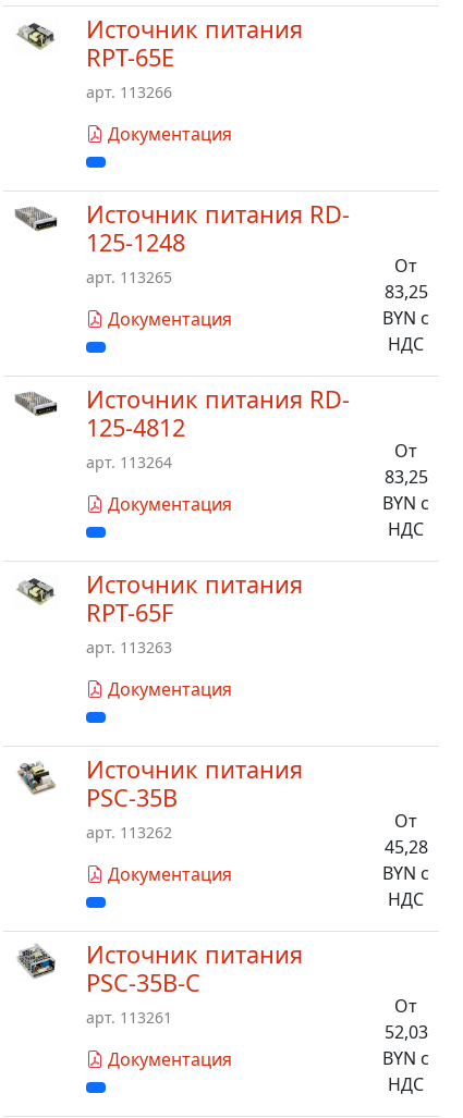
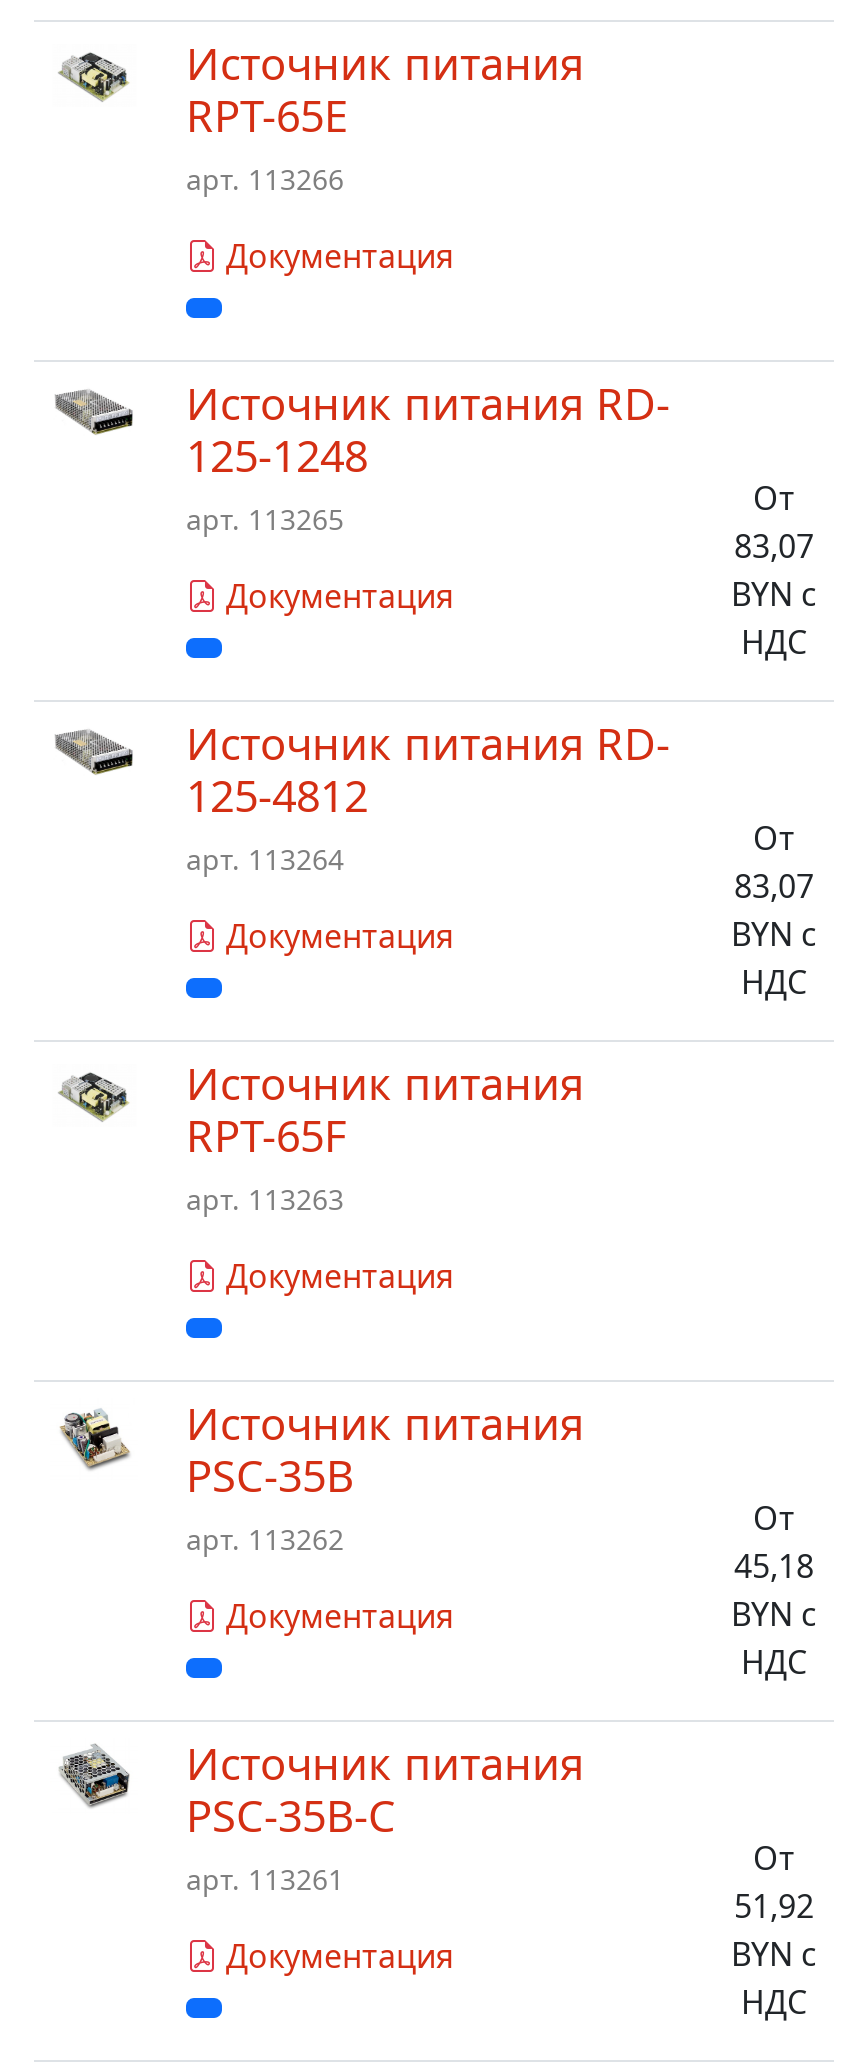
[385,280,428,304] 83,25 -> [734,524,814,568] 83,07
[385,465,428,489] 83,25 -> [734,864,814,908] 83,07
[385,835,428,859] 45,28 -> [734,1544,814,1588] 45,18
[385,1020,428,1044] 52,03 -> [734,1884,814,1928] 51,92

